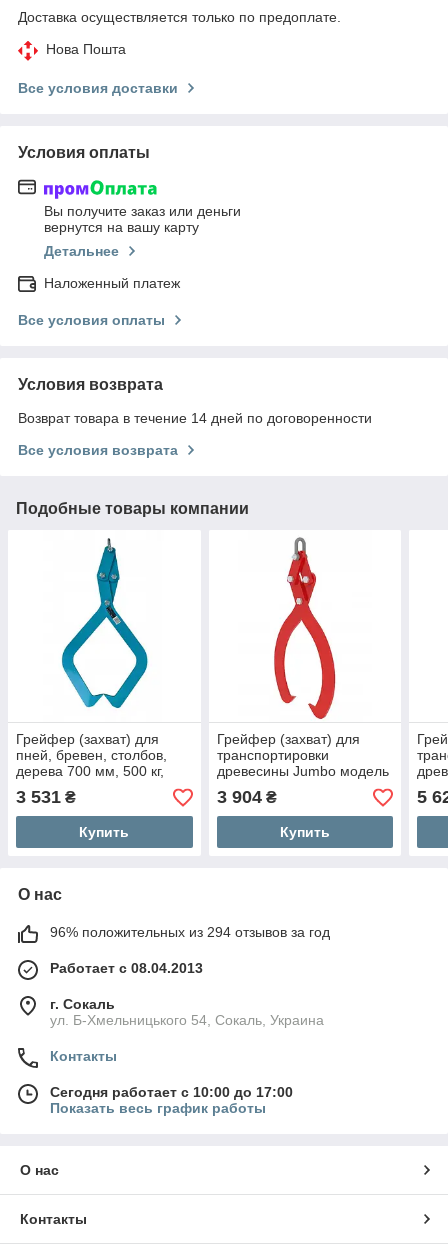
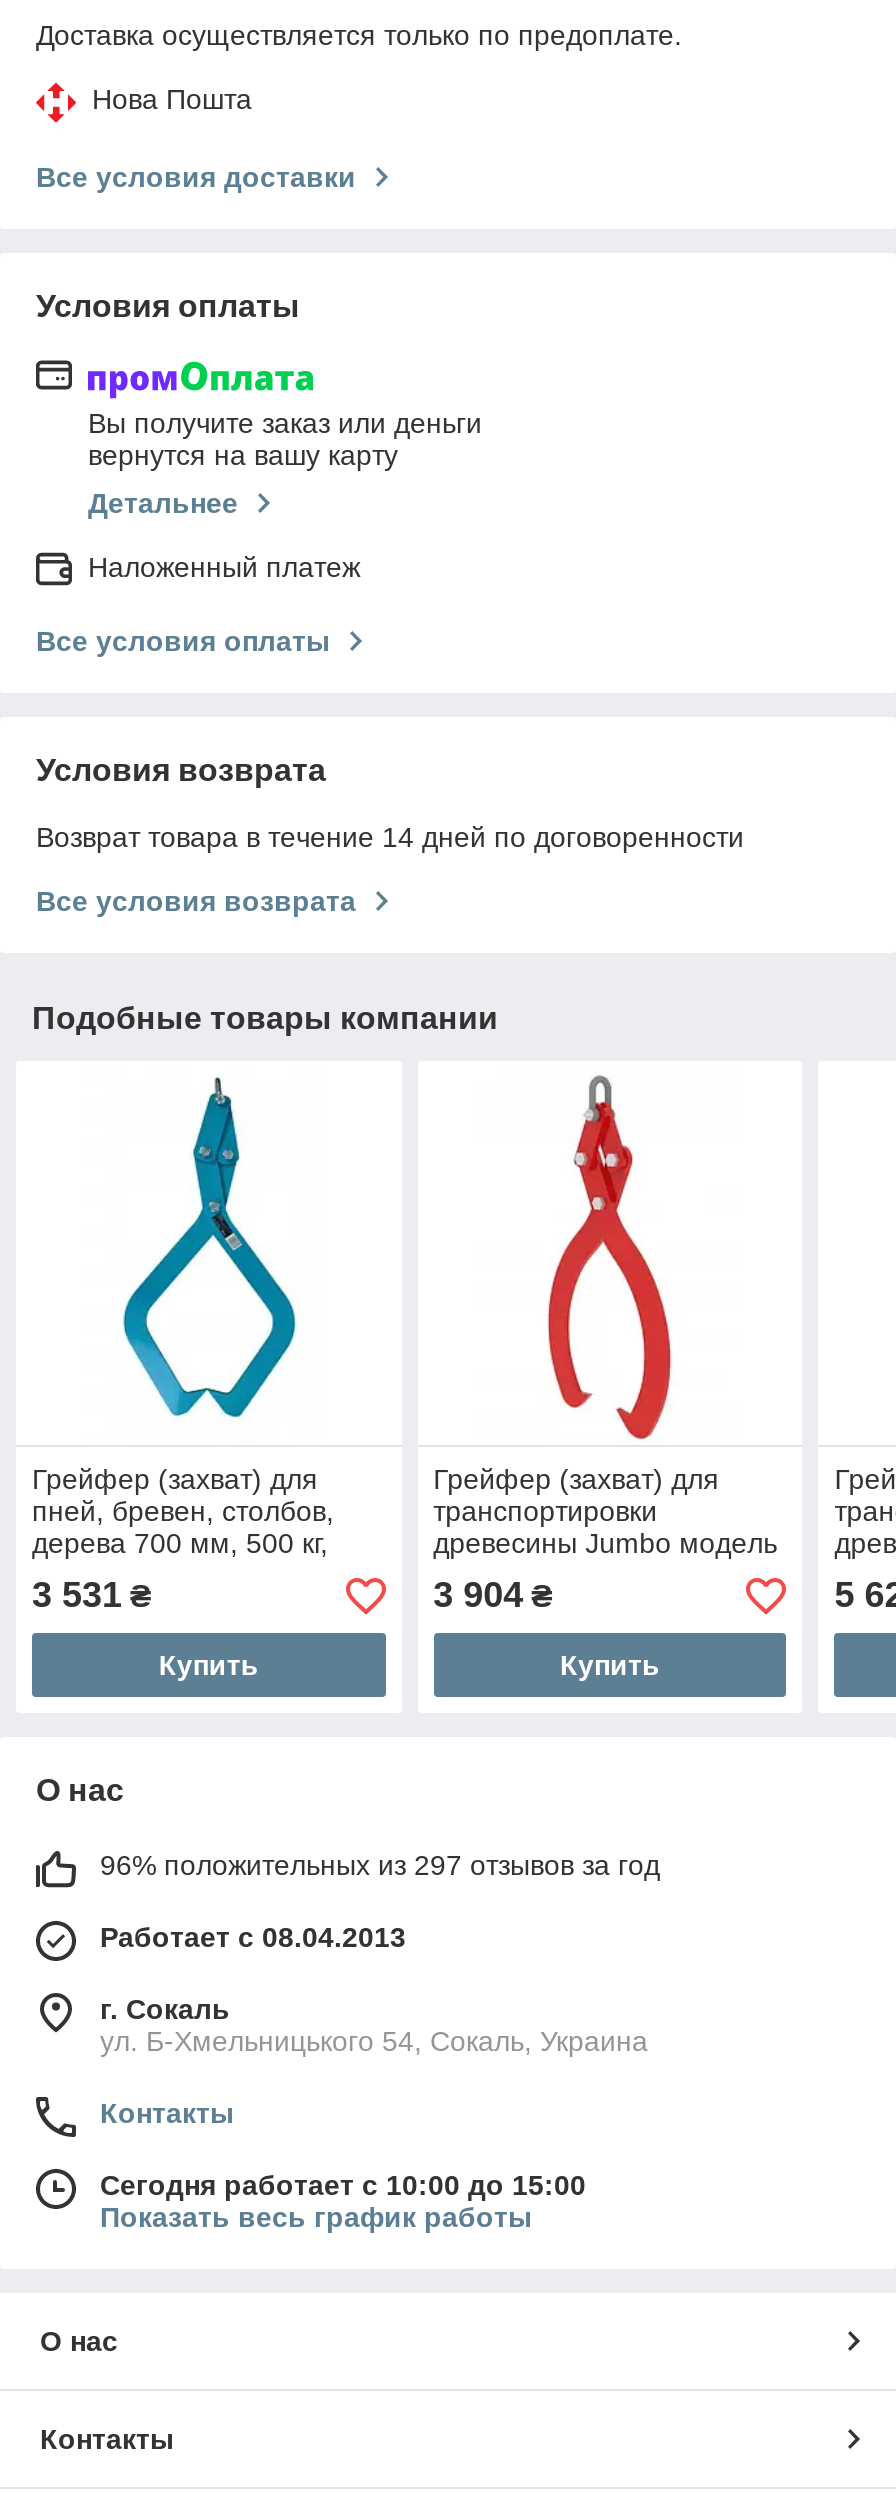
[50,924,330,940] 96% положительных из 294 отзывов за год -> [100,1849,660,1881] 96% положительных из 297 отзывов за год
[50,1084,293,1100] Сегодня работает с 10:00 до 17:00 -> [100,2169,586,2201] Сегодня работает с 10:00 до 15:00

